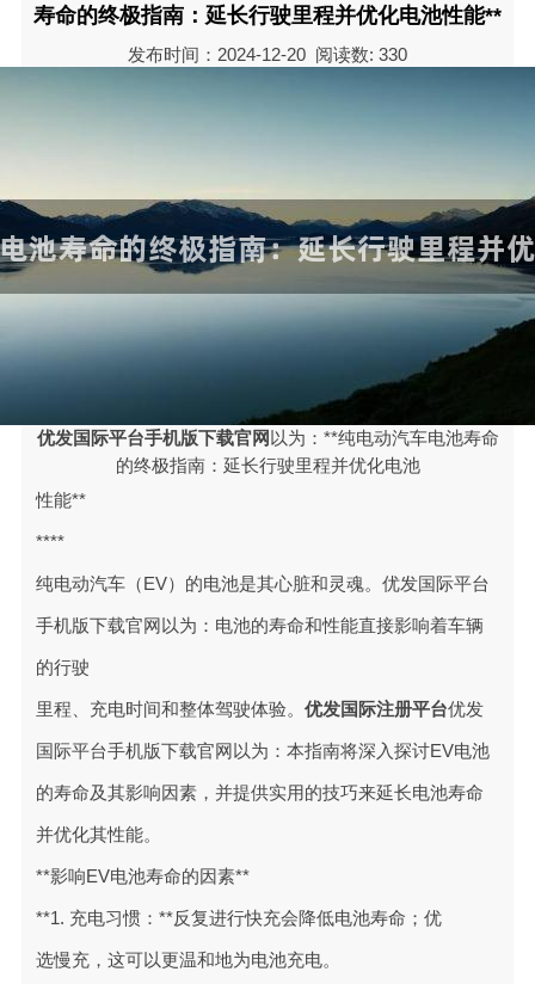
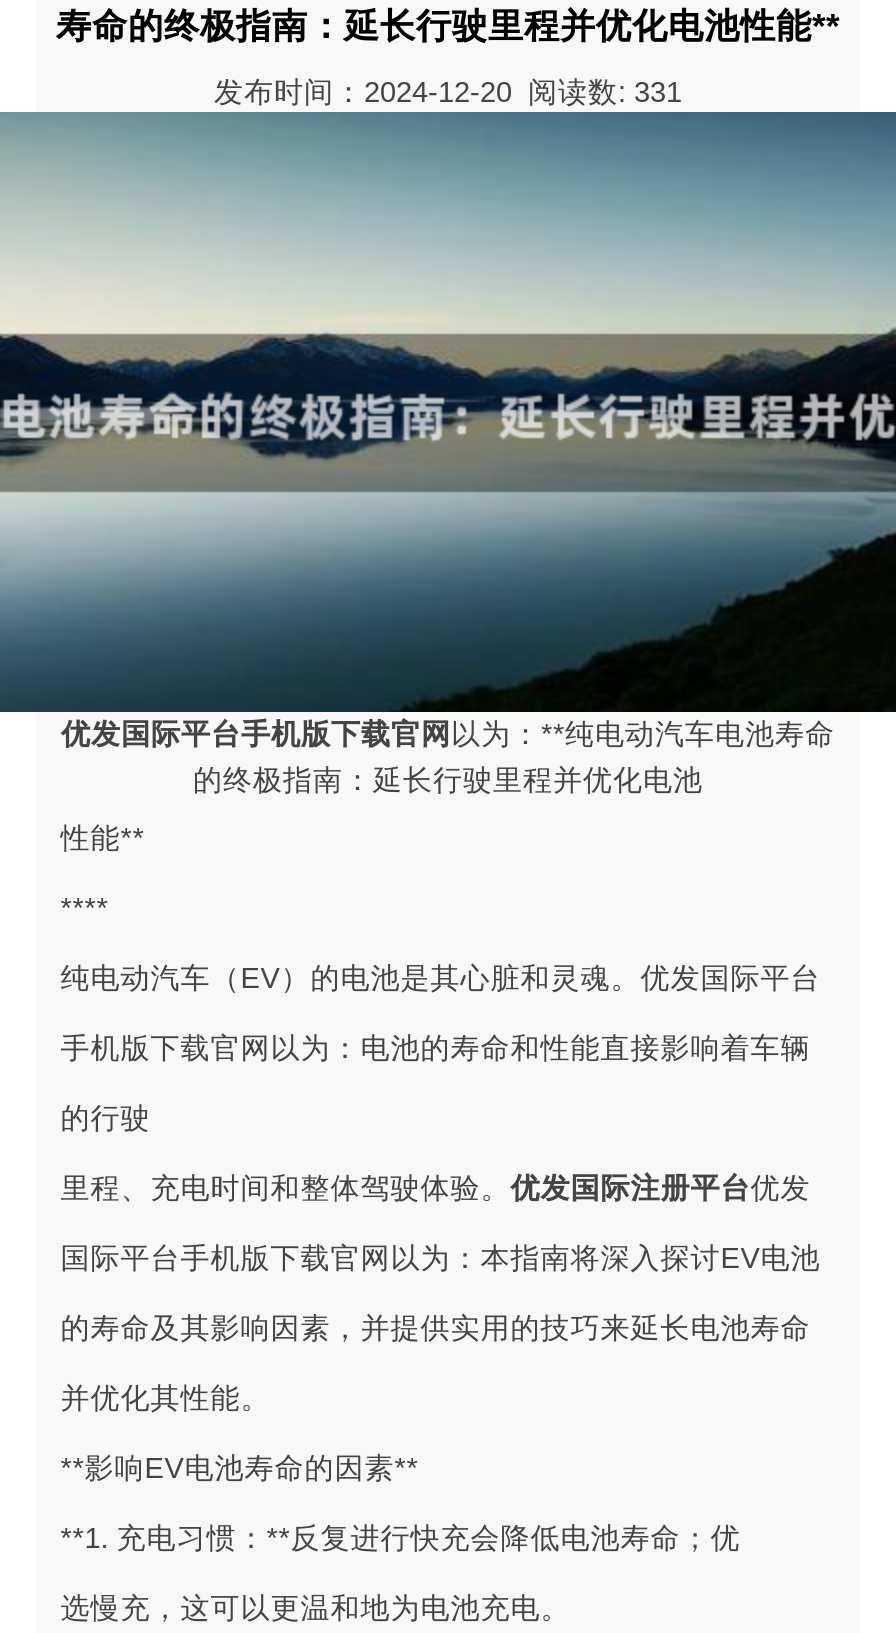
[128,45,407,65] 发布时间：2024-12-20 阅读数: 330 -> [214,76,682,108] 发布时间：2024-12-20 阅读数: 331

